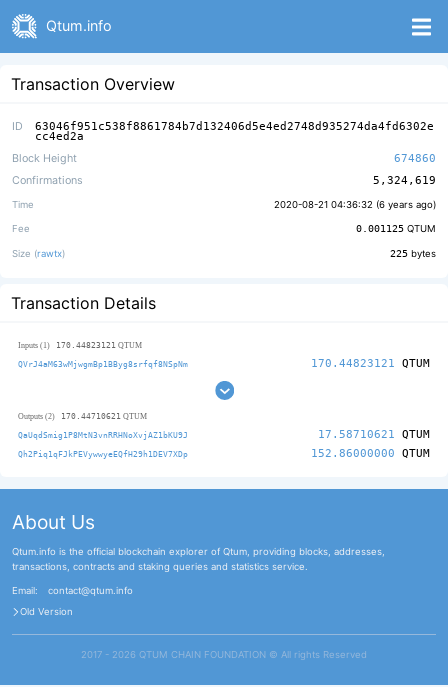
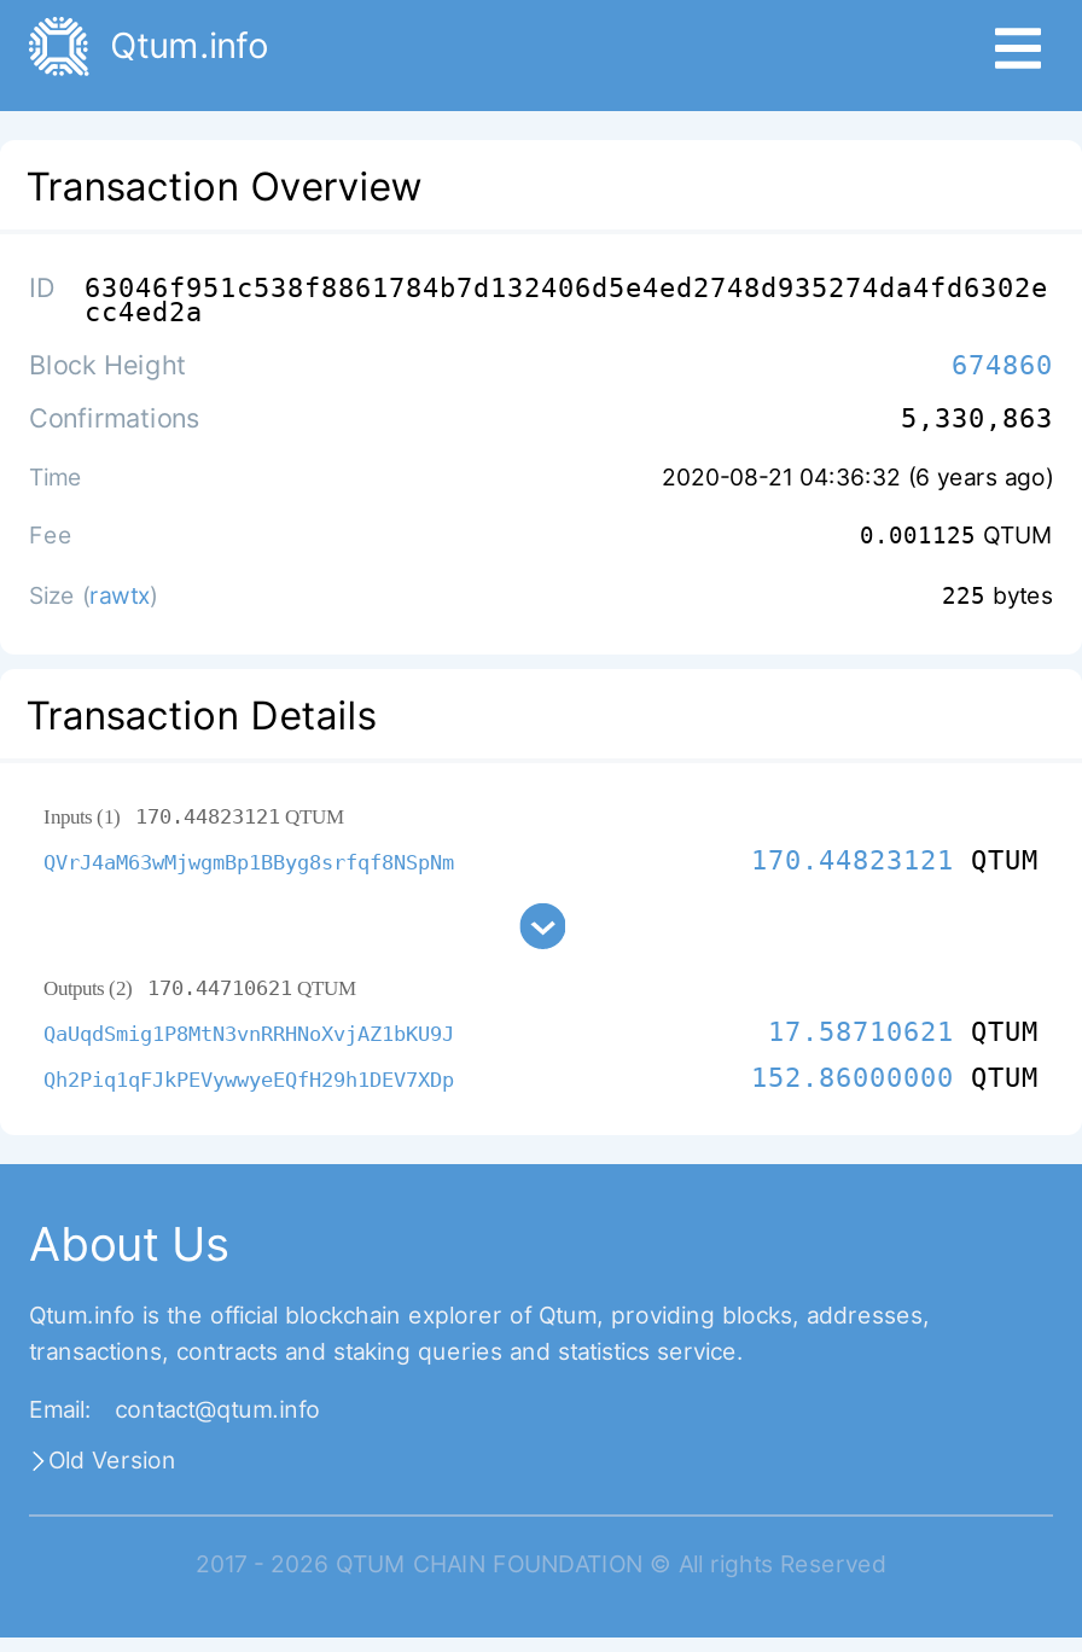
[373,174,436,187] 5,324,619 -> [901,404,1053,435] 5,330,863

